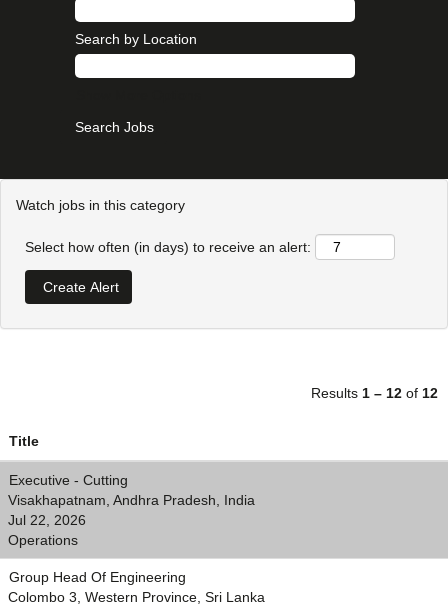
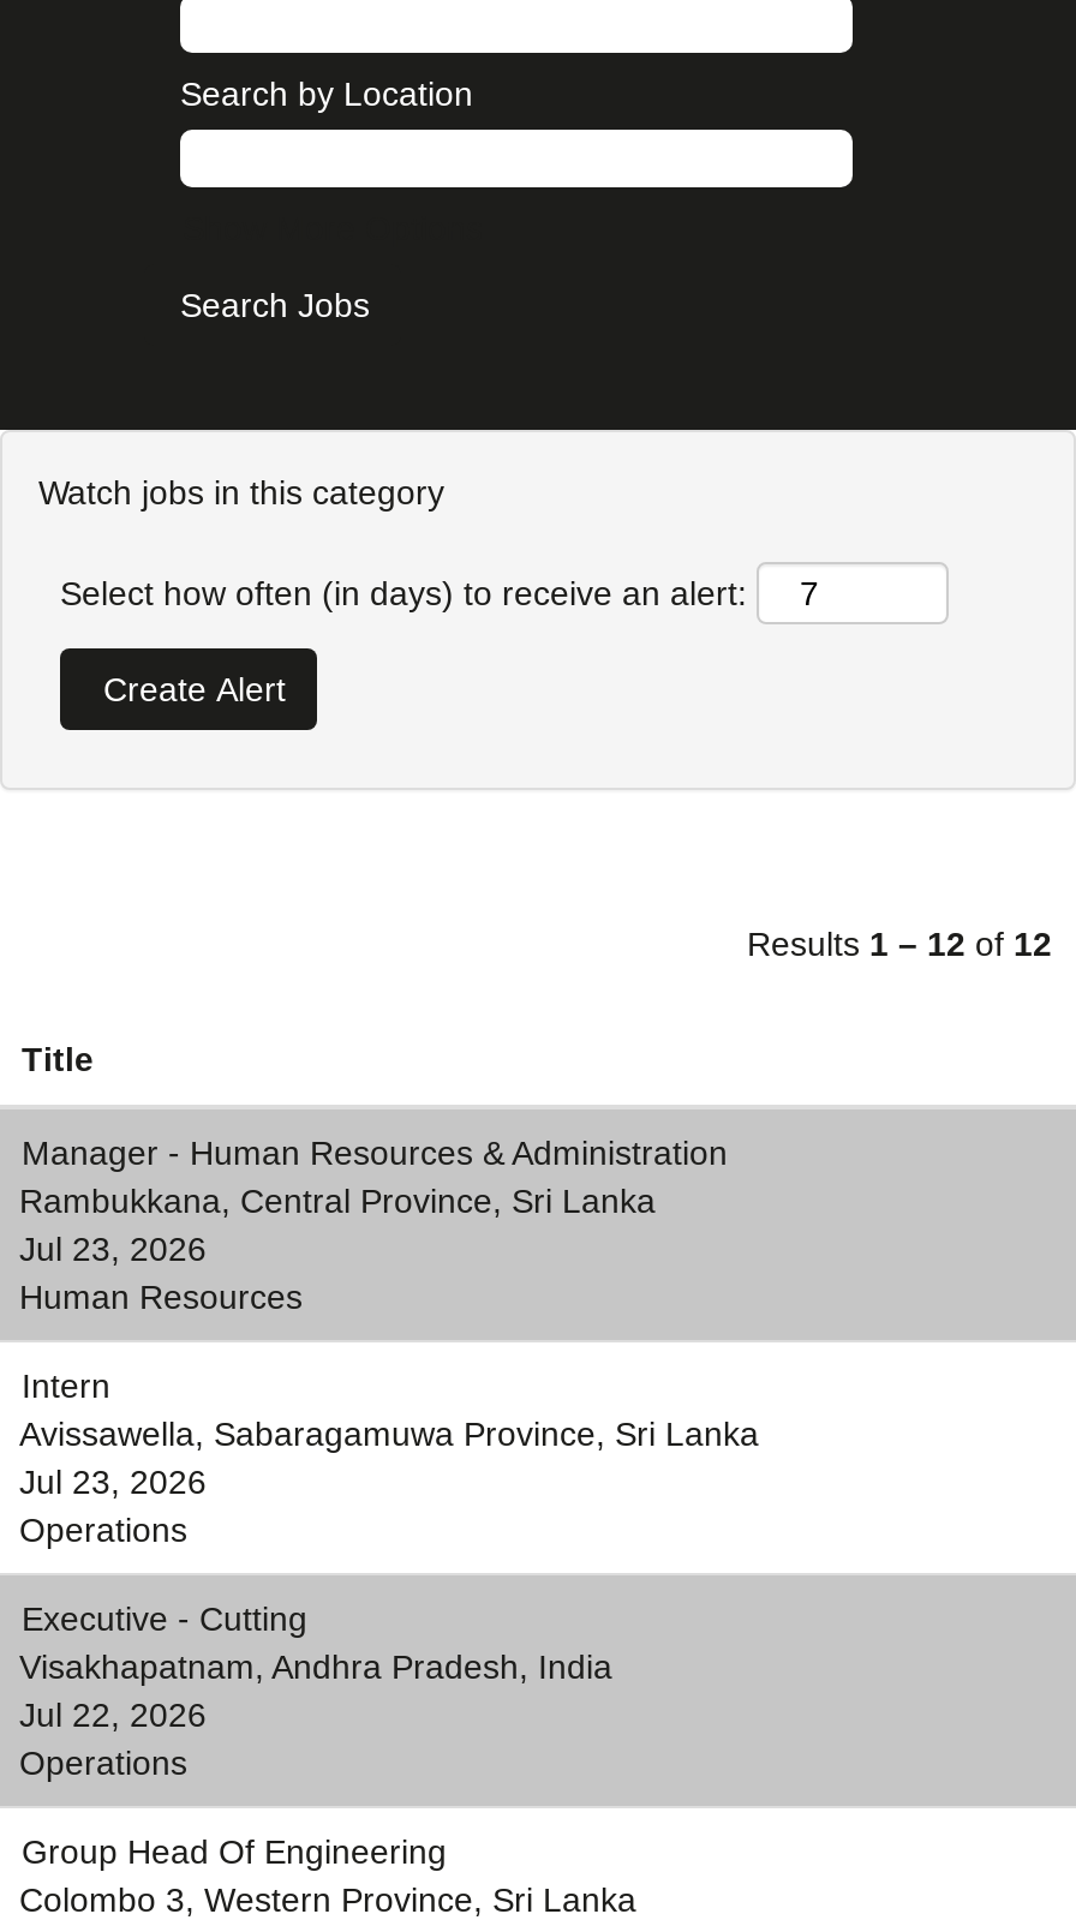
none -> [19,1134,759,1549] Manager - Human Resources & Administration | Rambukkana, Central Province, Sri Lanka | Jul 23, 2026 | Human Resources | Intern | Avissawella, Sabaragamuwa Province, Sri Lanka | Jul 23, 2026 | Operations

